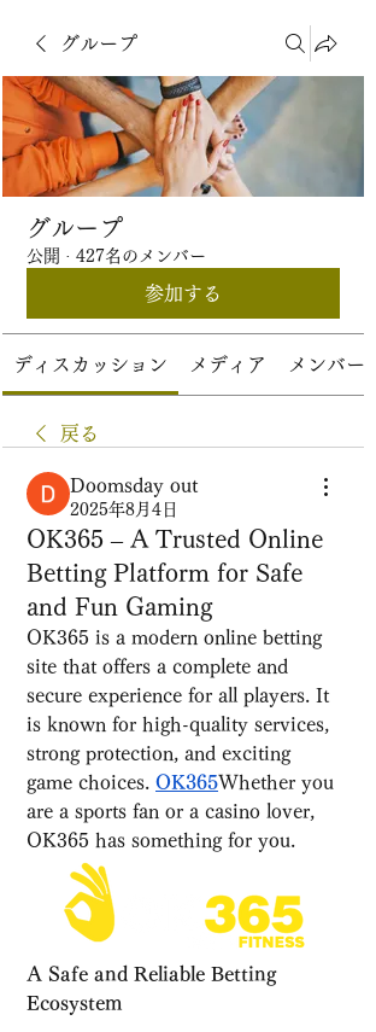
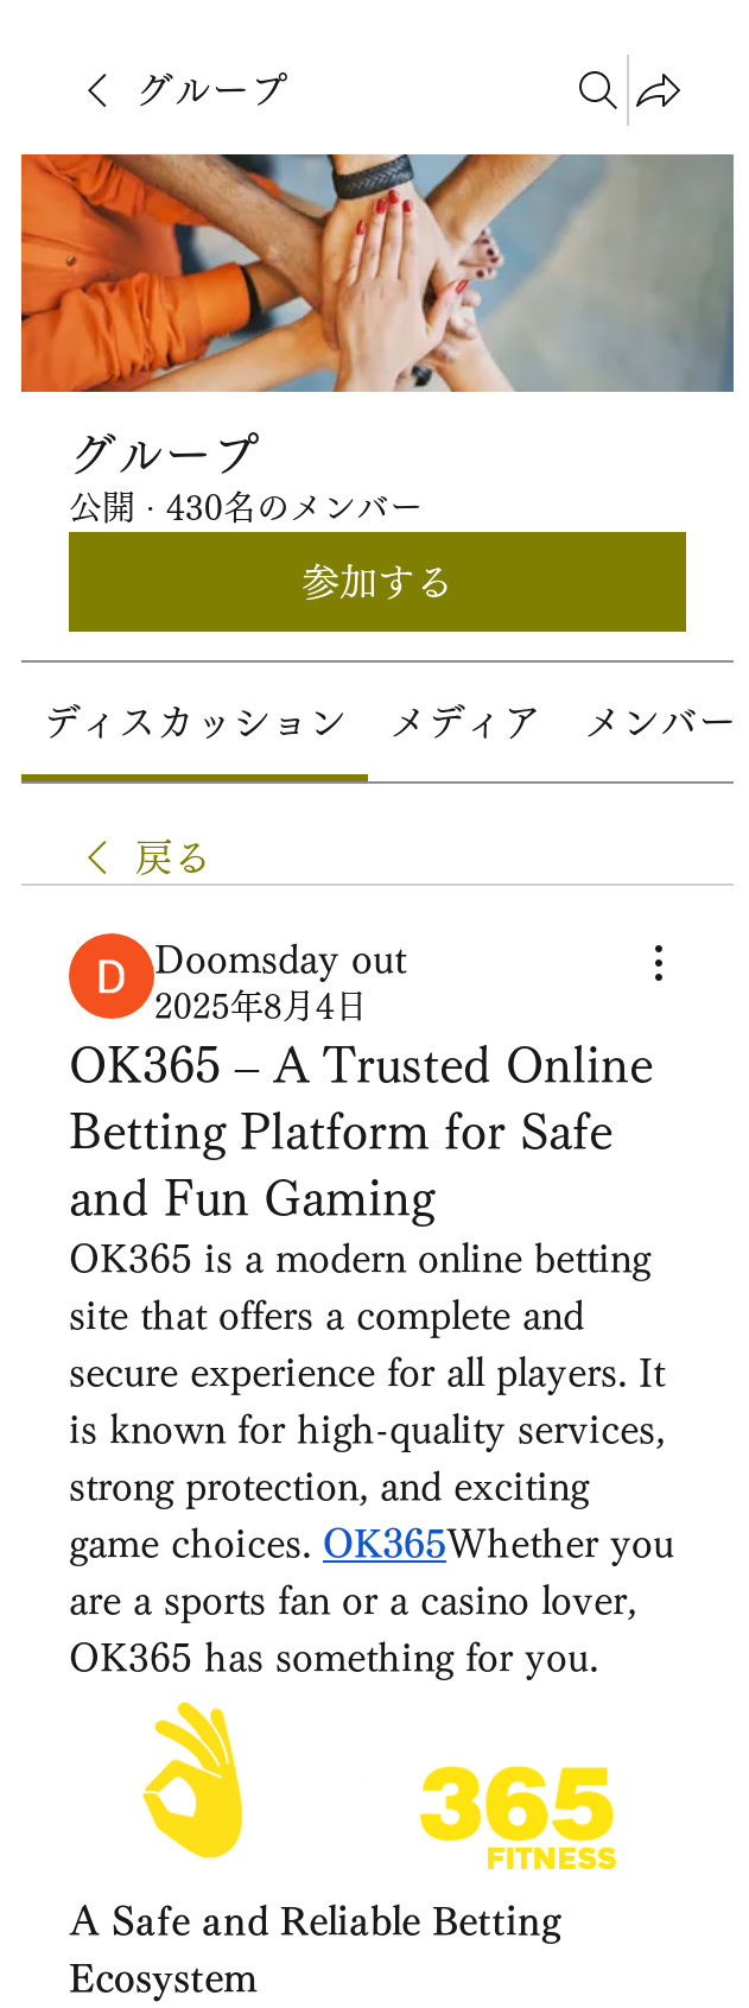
[27,247,206,264] 公開 · 427名のメンバー -> [69,492,423,525] 公開 · 430名のメンバー

